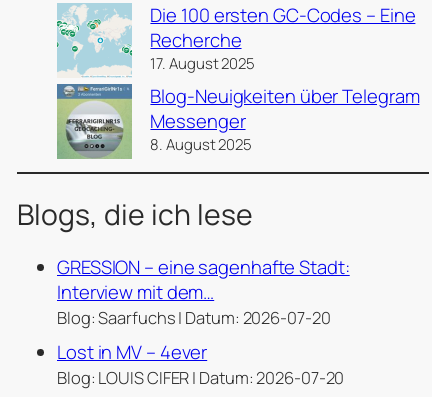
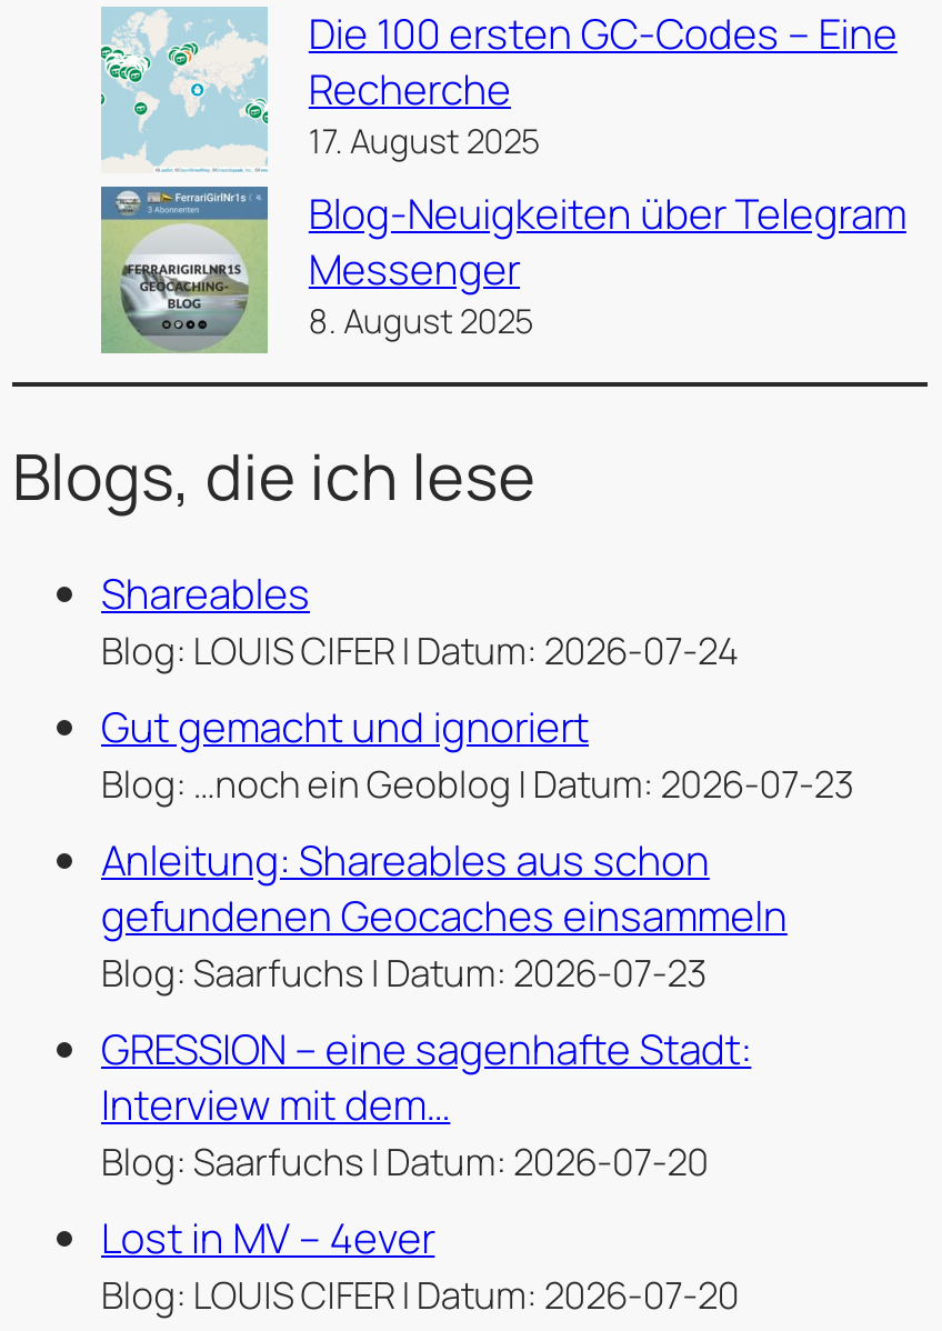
none -> [101,565,854,999] Shareables | Blog: LOUIS CIFER Datum: 2026-07-24 | Gut gemacht und ignoriert | Blog: …noch ein Geoblog Datum: 2026-07-23 | Anleitung: Shareables aus schon | gefundenen Geocaches einsammeln | Blog: Saarfuchs Datum: 2026-07-23

